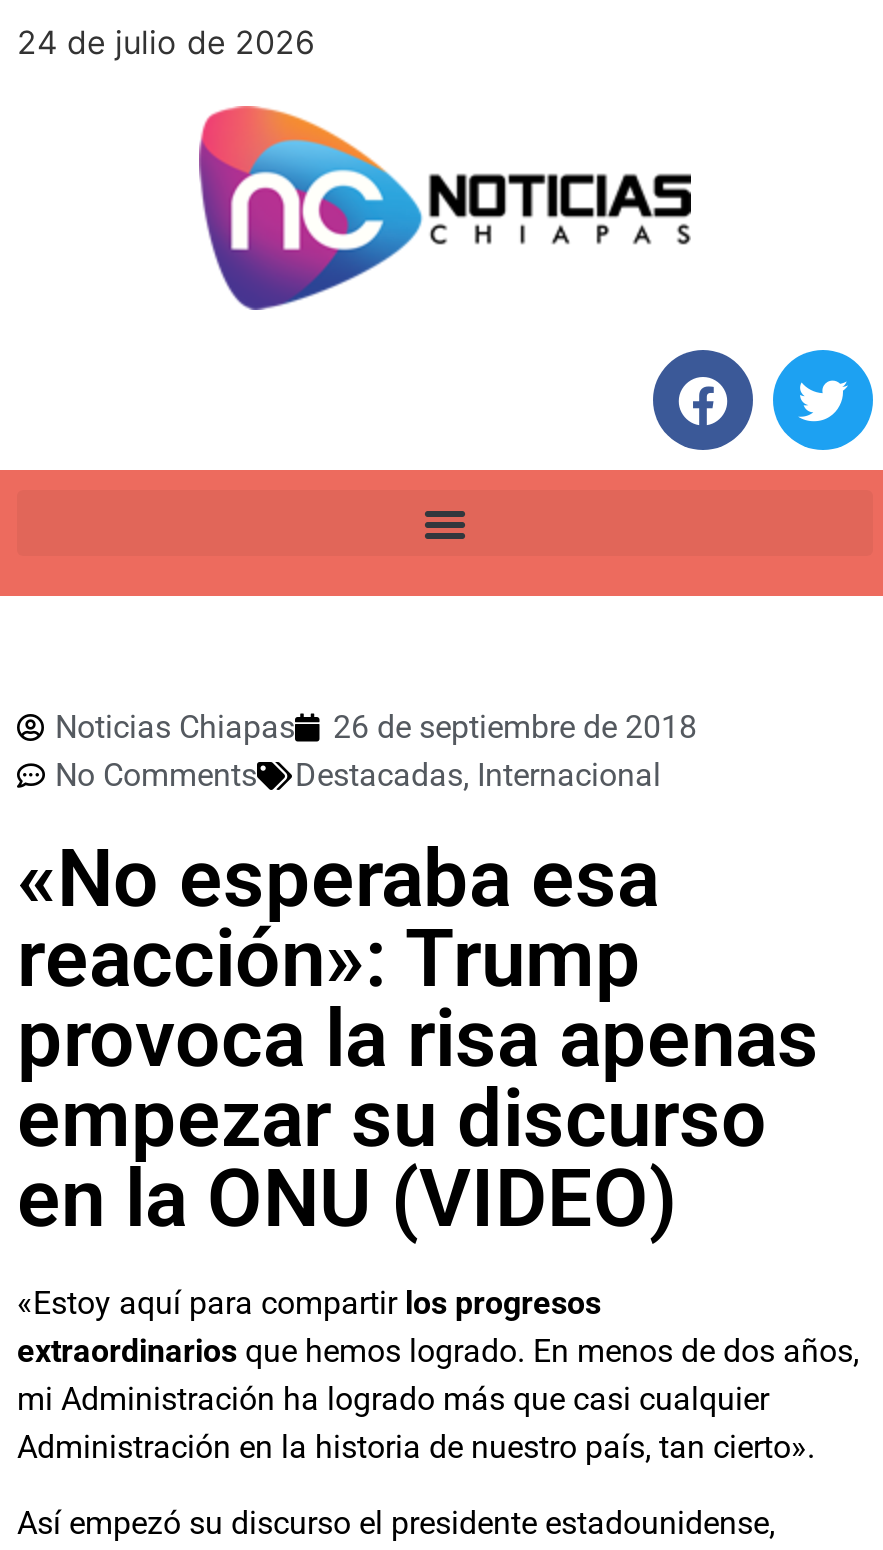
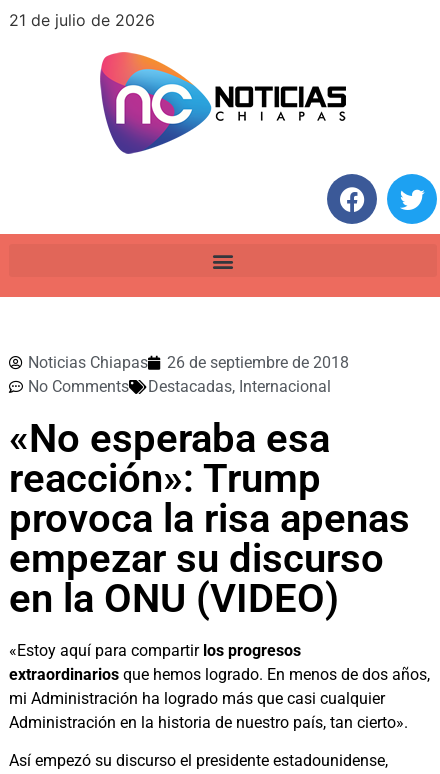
[17,22,315,62] 24 de julio de 2026 -> [9,10,155,30] 21 de julio de 2026

